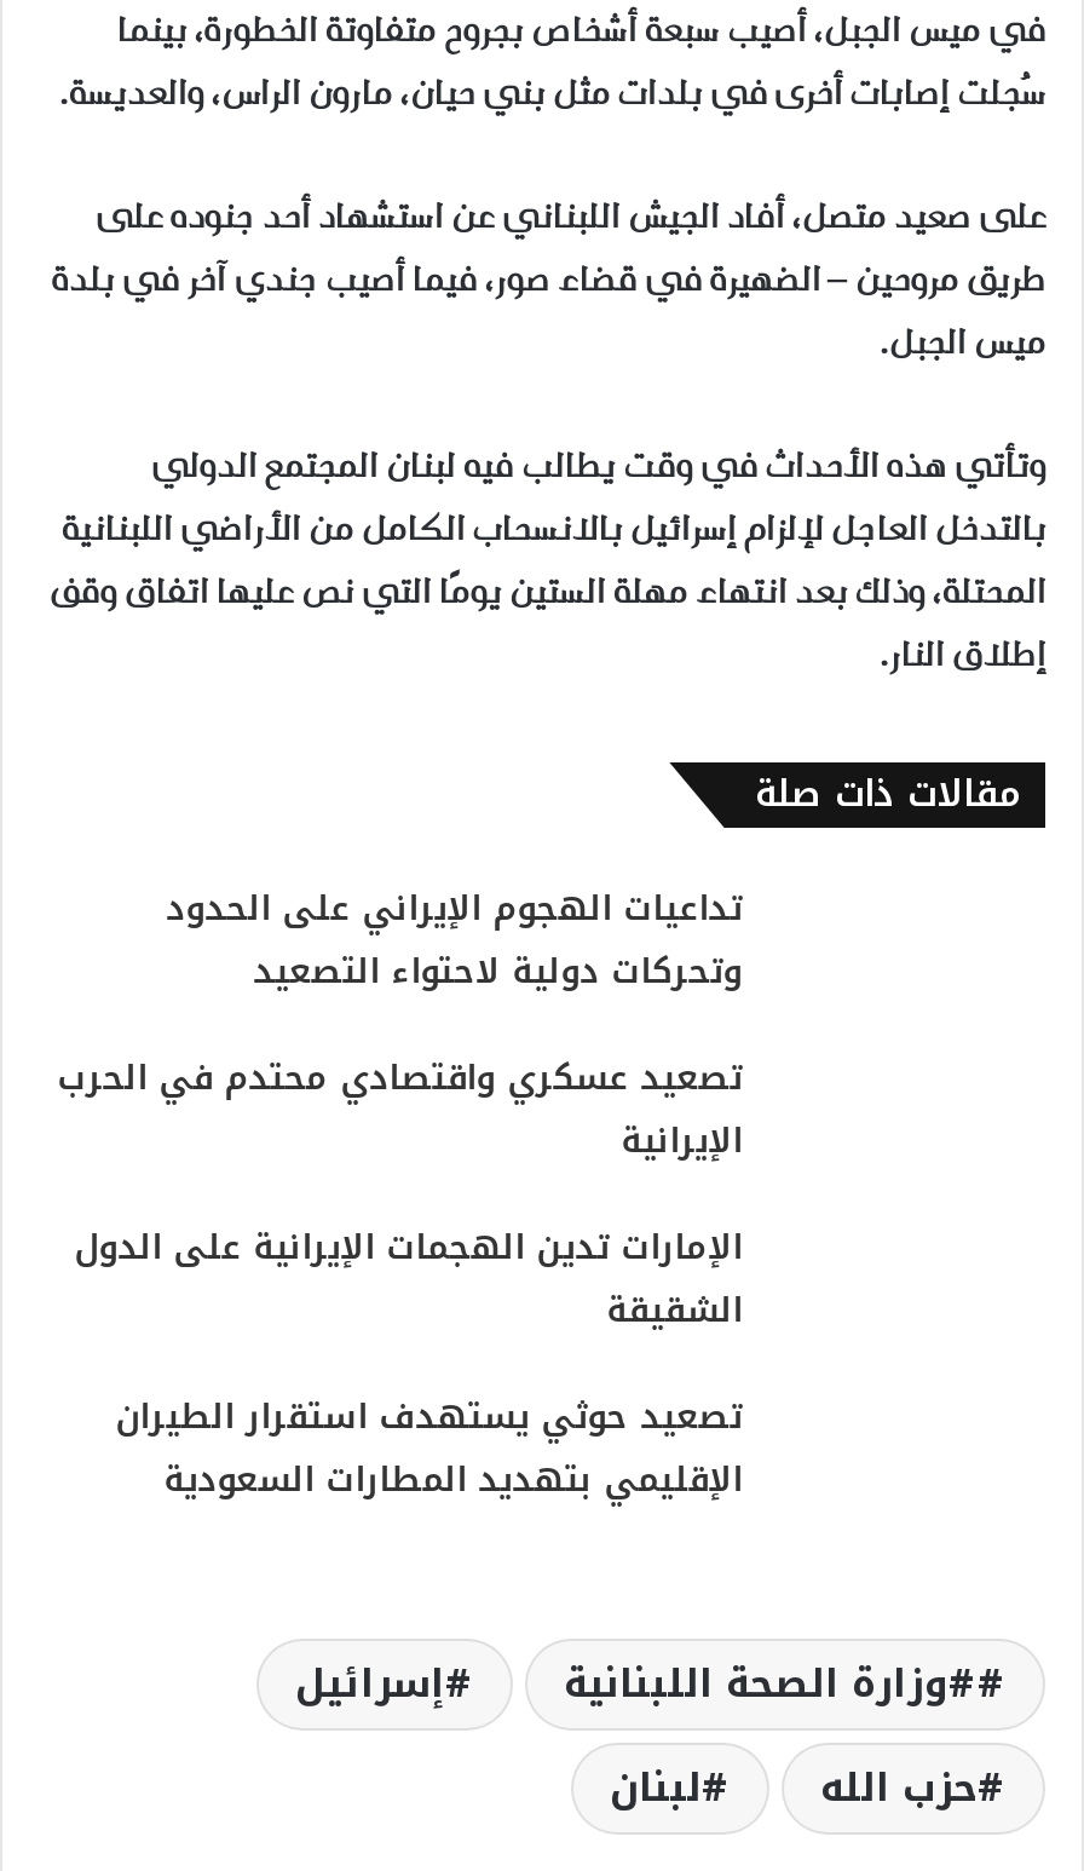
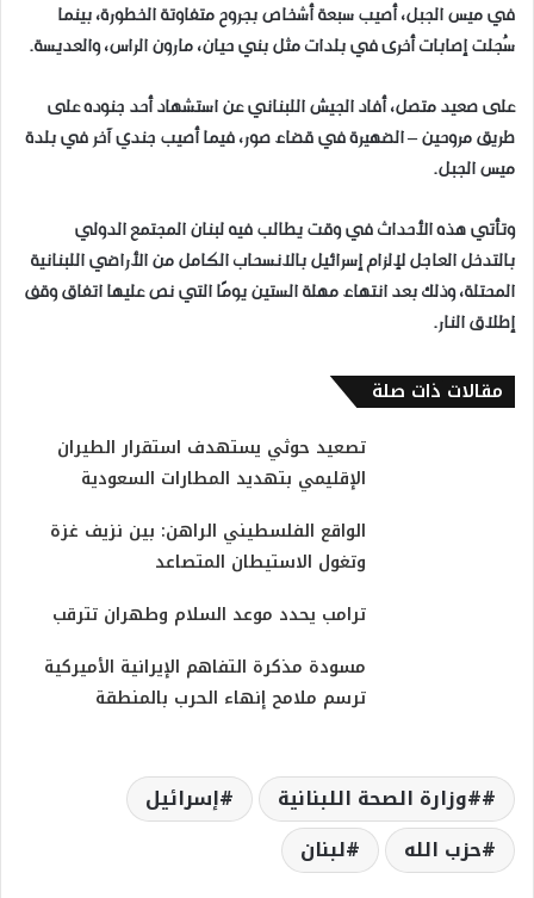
[57,876,742,1343] تداعيات الهجوم الإيراني على الحدود | وتحركات دولية لاحتواء التصعيد | تصعيد عسكري واقتصادي محتدم في الحرب | الإيرانية | الإمارات تدين الهجمات الإيرانية على الدول | الشقيقة -> none
moved [115,1384,742,1513] -> [57,432,366,495]: تصعيد حوثي يستهدف استقرار الطيران | الإقليمي بتهديد المطارات السعودية
none -> [44,515,366,714] الواقع الفلسطيني الراهن: بين نزيف غزة | وتغول الاستيطان المتصاعد | ترامب يحدد موعد السلام وطهران تترقب | مسودة مذكرة التفاهم الإيرانية الأميركية | ترسم ملامح إنهاء الحرب بالمنطقة

